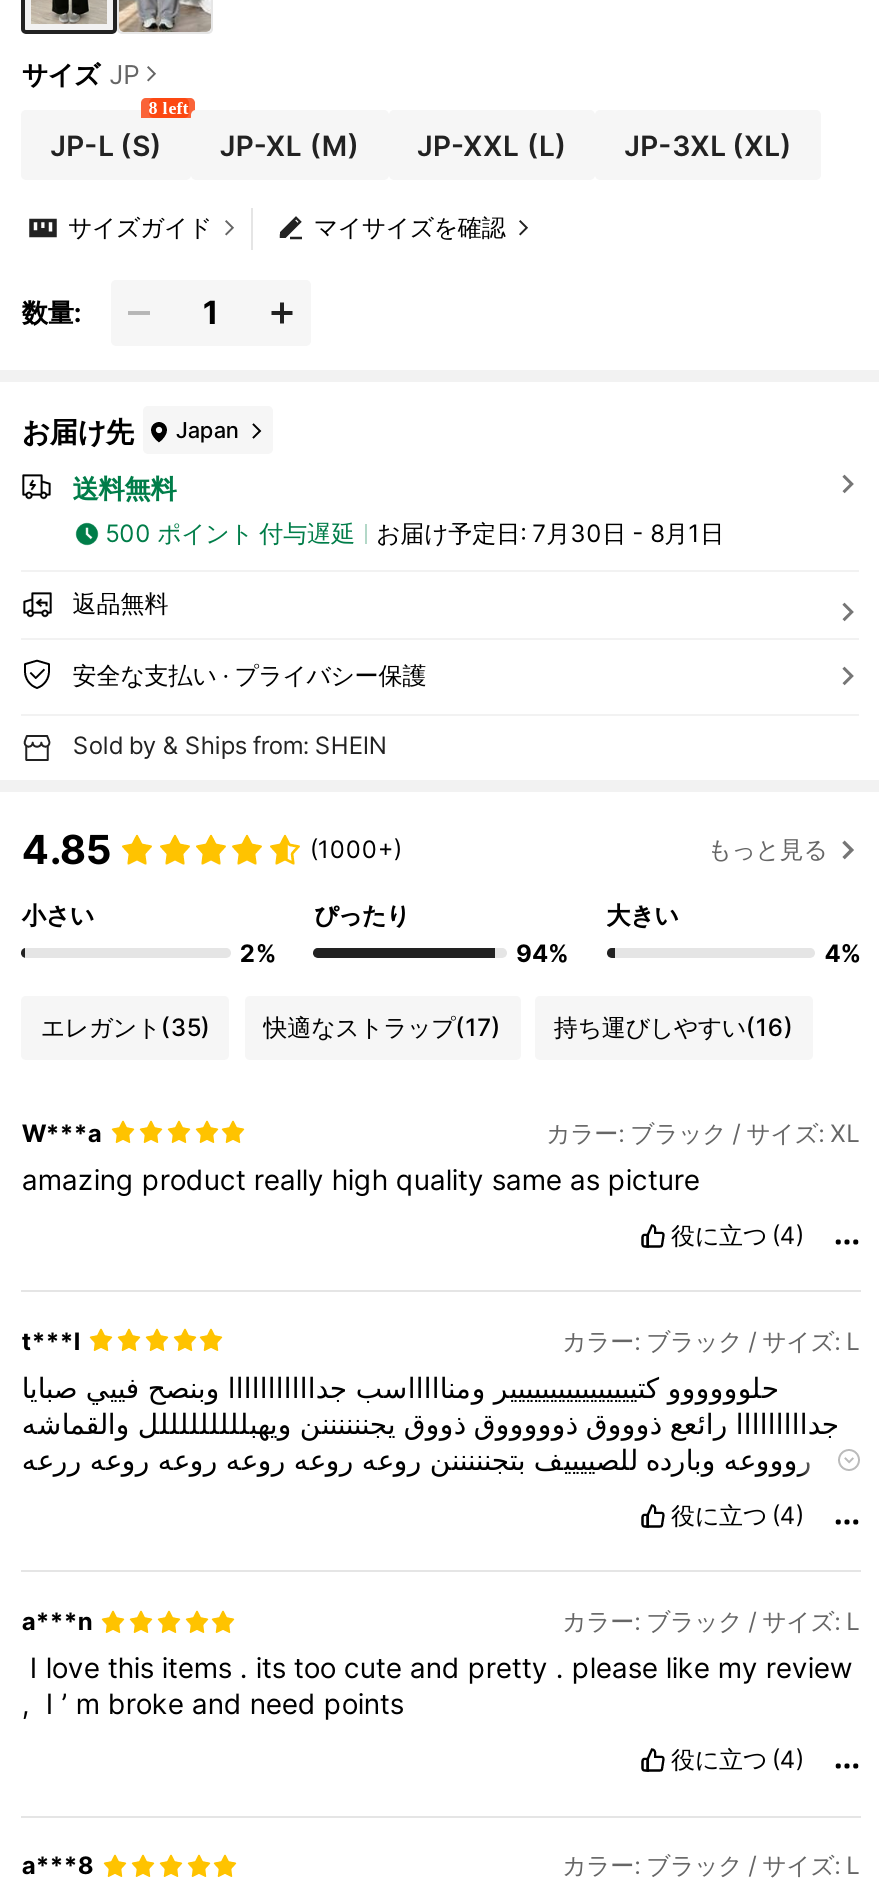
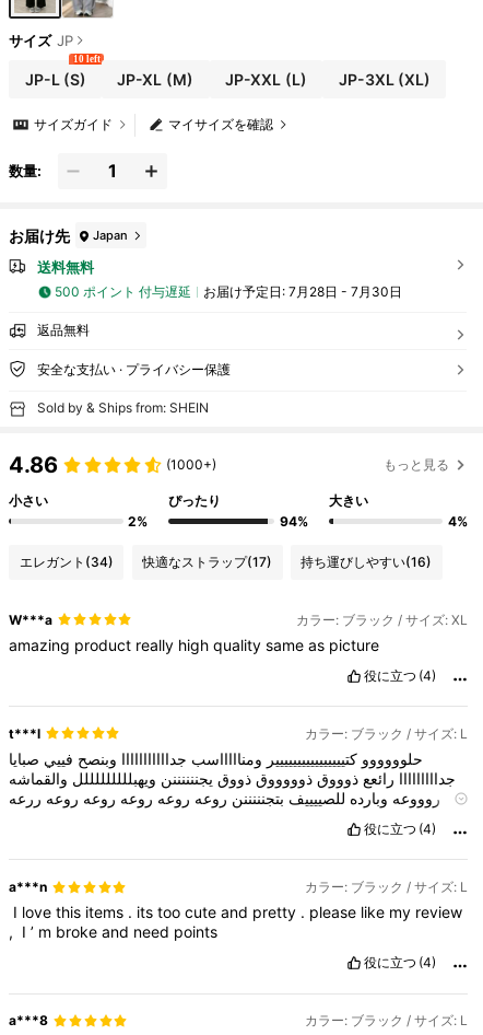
[149,98,189,118] 8 left -> [73,54,100,65] 10 left
[376,518,724,548] お届け予定日: 7月30日 - 8月1日 -> [203,283,402,300] お届け予定日: 7月28日 - 7月30日
[22,826,112,874] 4.85 -> [9,452,58,478] 4.86
[41,1013,794,1043] エレガント(35) 快適なストラップ(17) 持ち運びしやすい(16) -> [20,554,432,570] エレガント(34) 快適なストラップ(17) 持ち運びしやすい(16)

